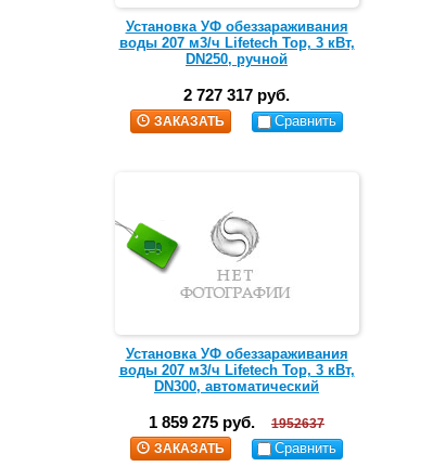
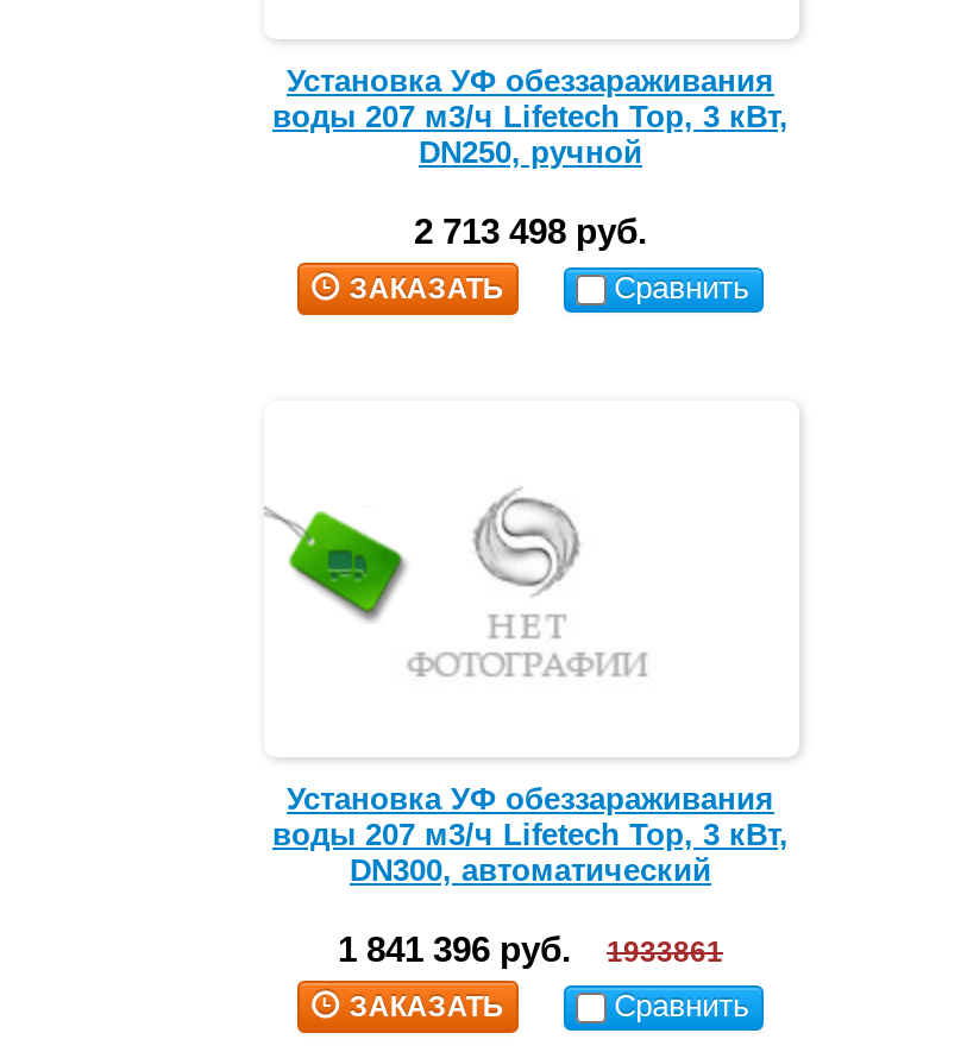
[183,86,290,104] 2 727 317 руб. -> [414,211,647,252] 2 713 498 руб.
[149,413,255,432] 1 859 275 руб. -> [338,929,571,970] 1 841 396 руб.
[271,417,324,432] 1952637 -> [607,936,723,970] 1933861

